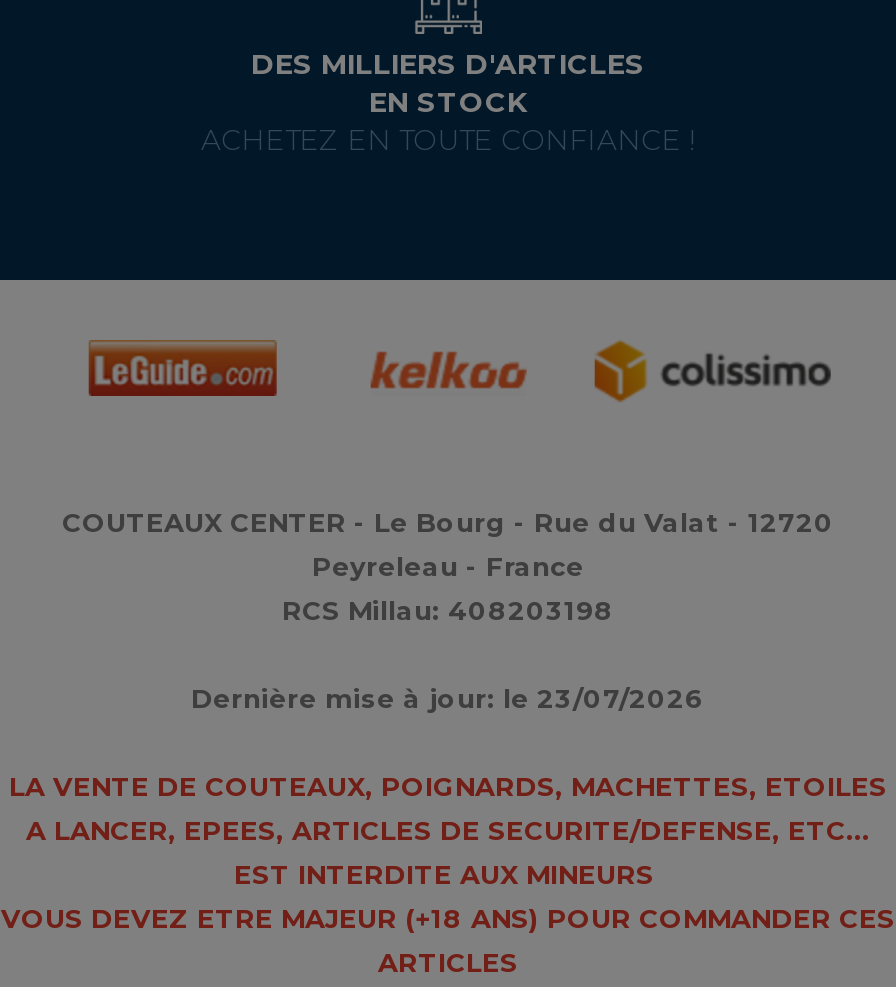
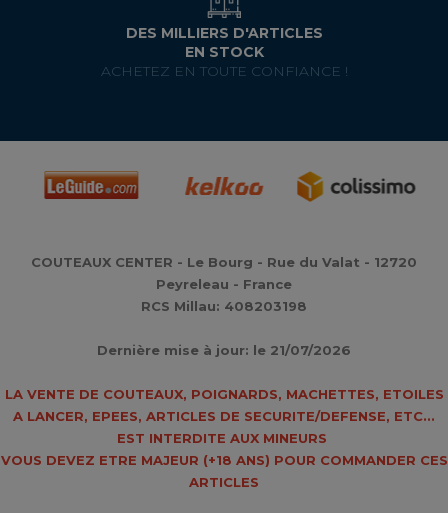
[191,682,705,714] Dernière mise à jour: le 23/07/2026 -> [97,342,351,358] Dernière mise à jour: le 21/07/2026

